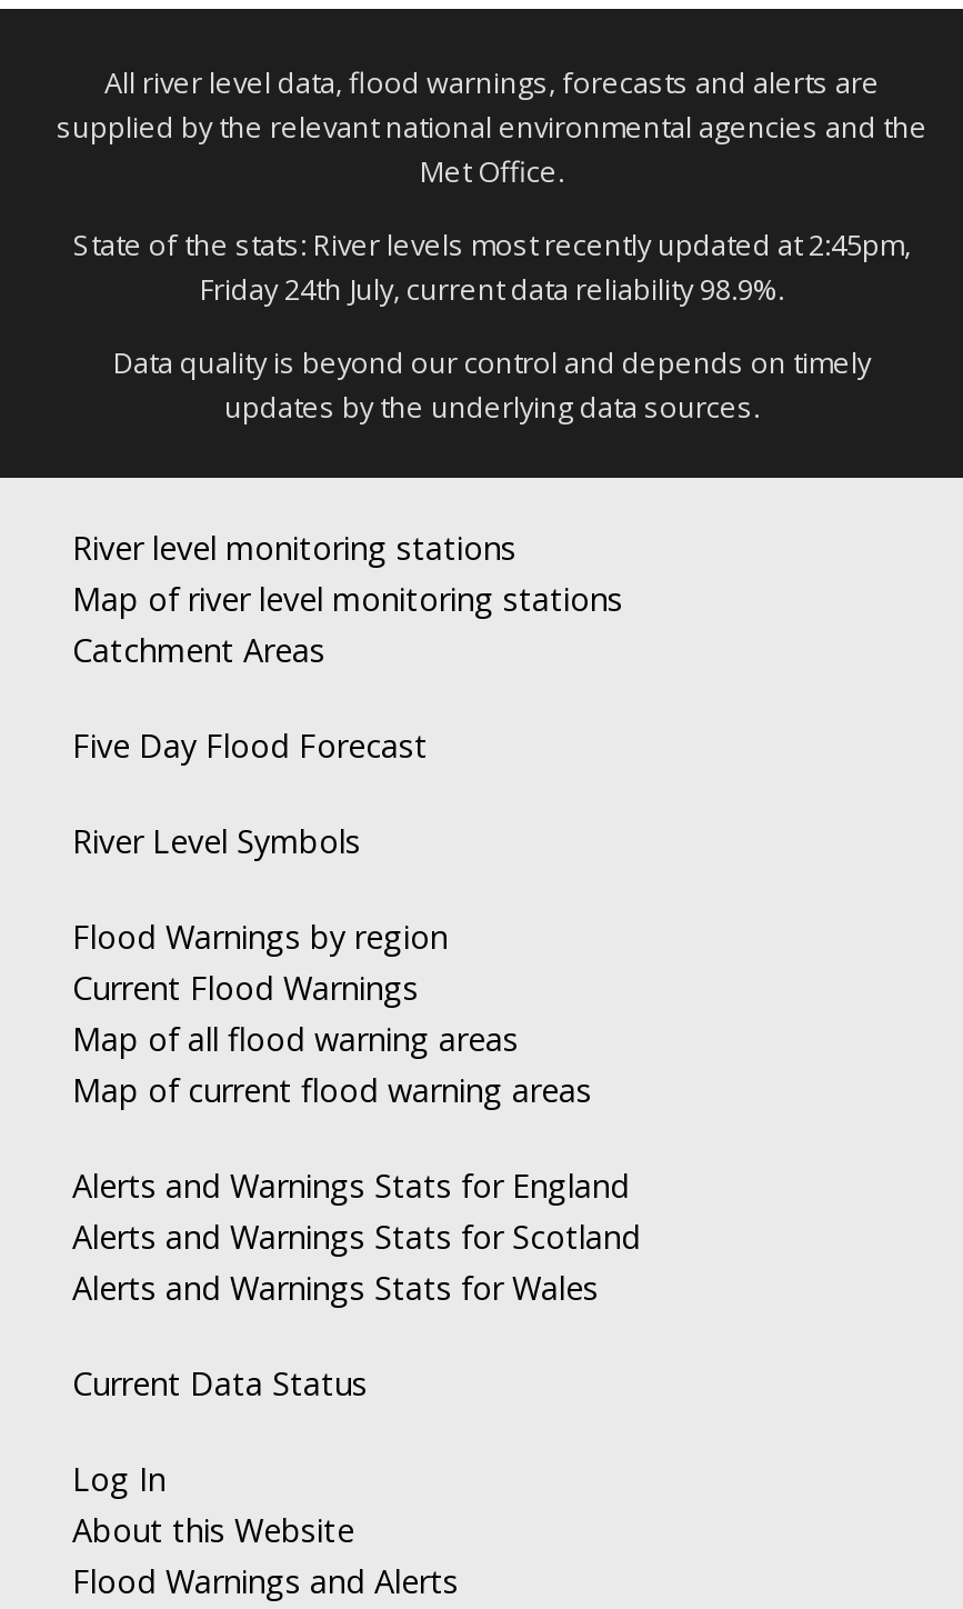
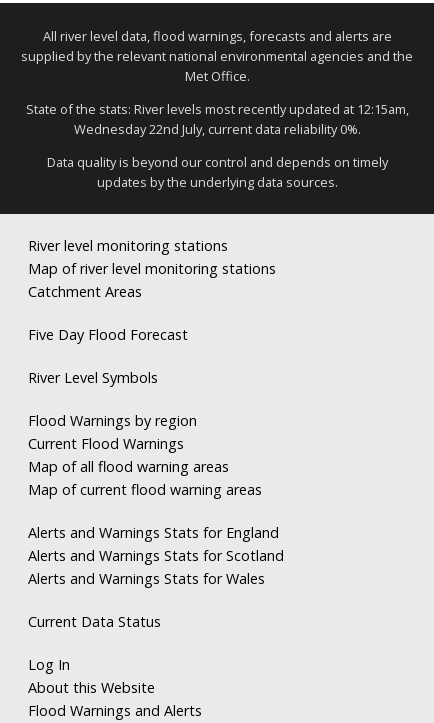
[73,224,911,264] State of the stats: River levels most recently updated at 2:45pm, -> [25,100,408,118] State of the stats: River levels most recently updated at 12:15am,
[200,268,784,308] Friday 24th July, current data reliability 98.9%. -> [73,120,360,138] Wednesday 22nd July, current data reliability 0%.

